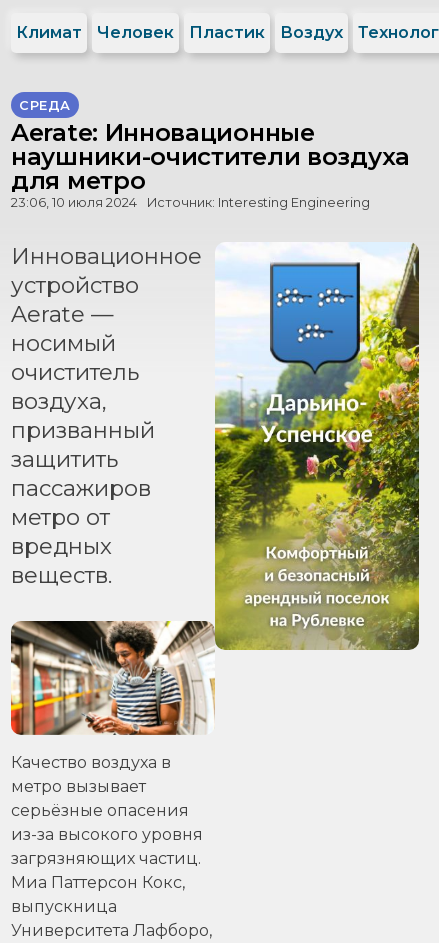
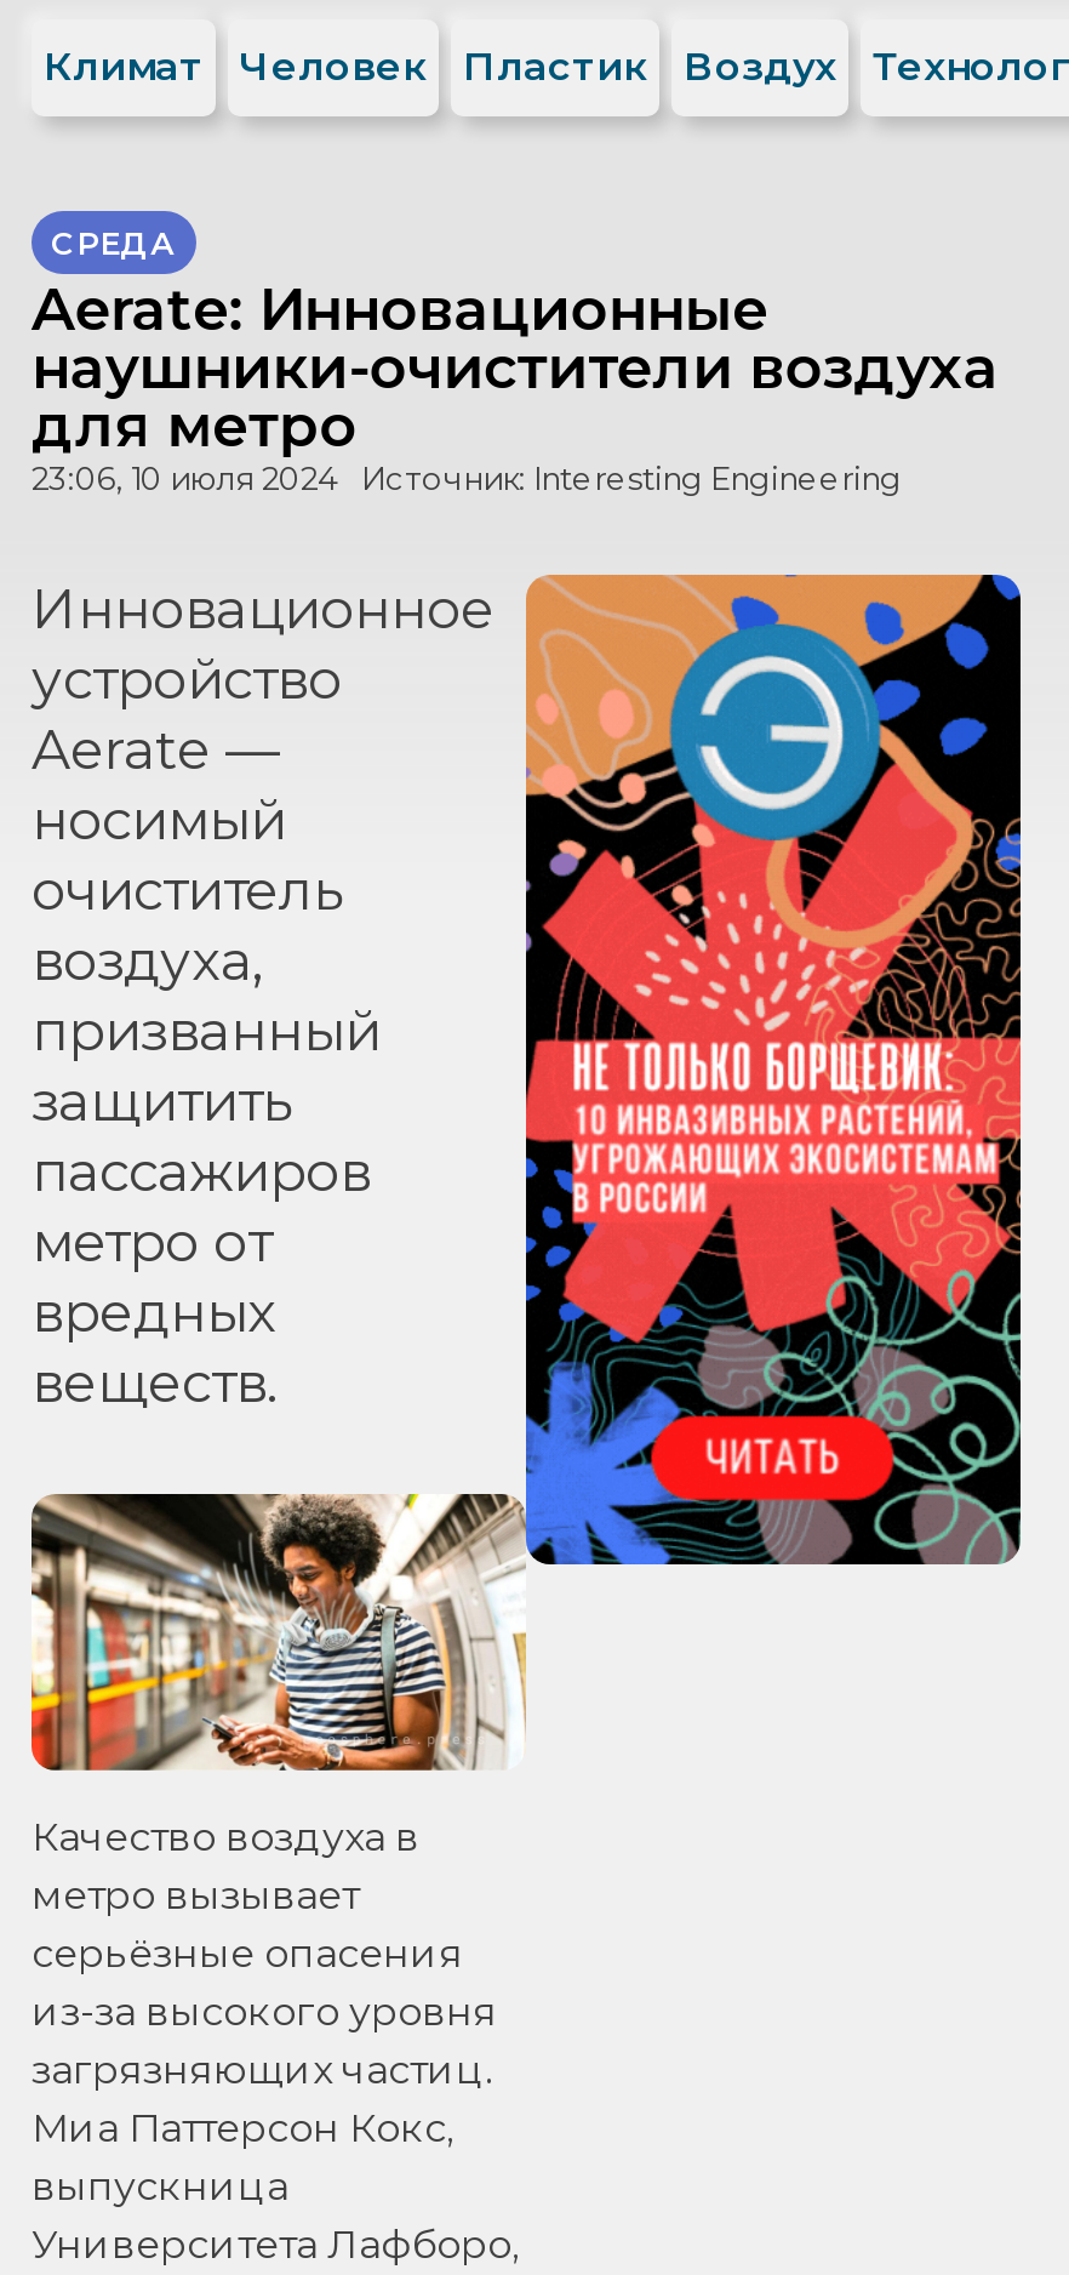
[214,242,420,651] [image] -> [524,572,1023,1567] [image]

